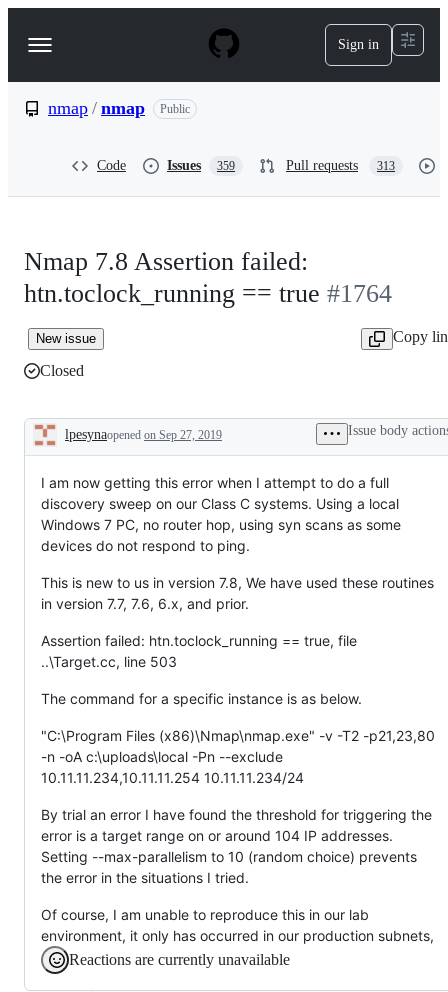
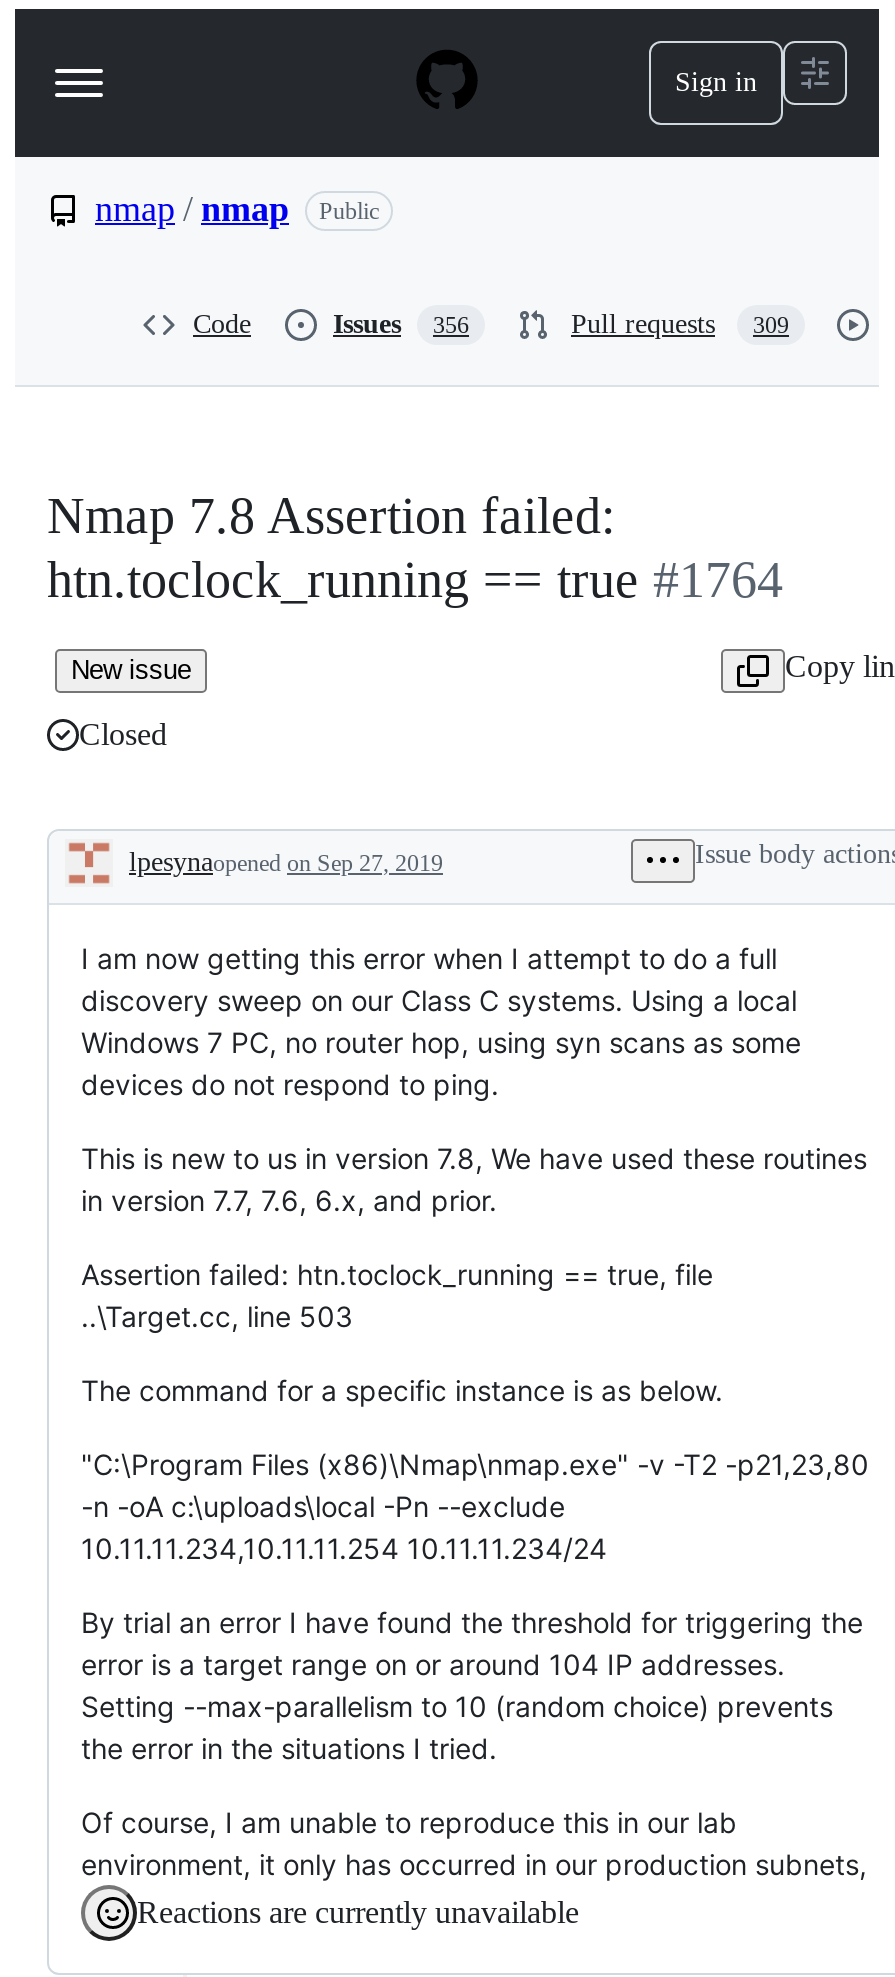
[167,158,235,173] Issues 359 -> [333,309,469,339] Issues 356
[286,158,395,173] Pull requests 313 -> [571,309,789,339] Pull requests 309

